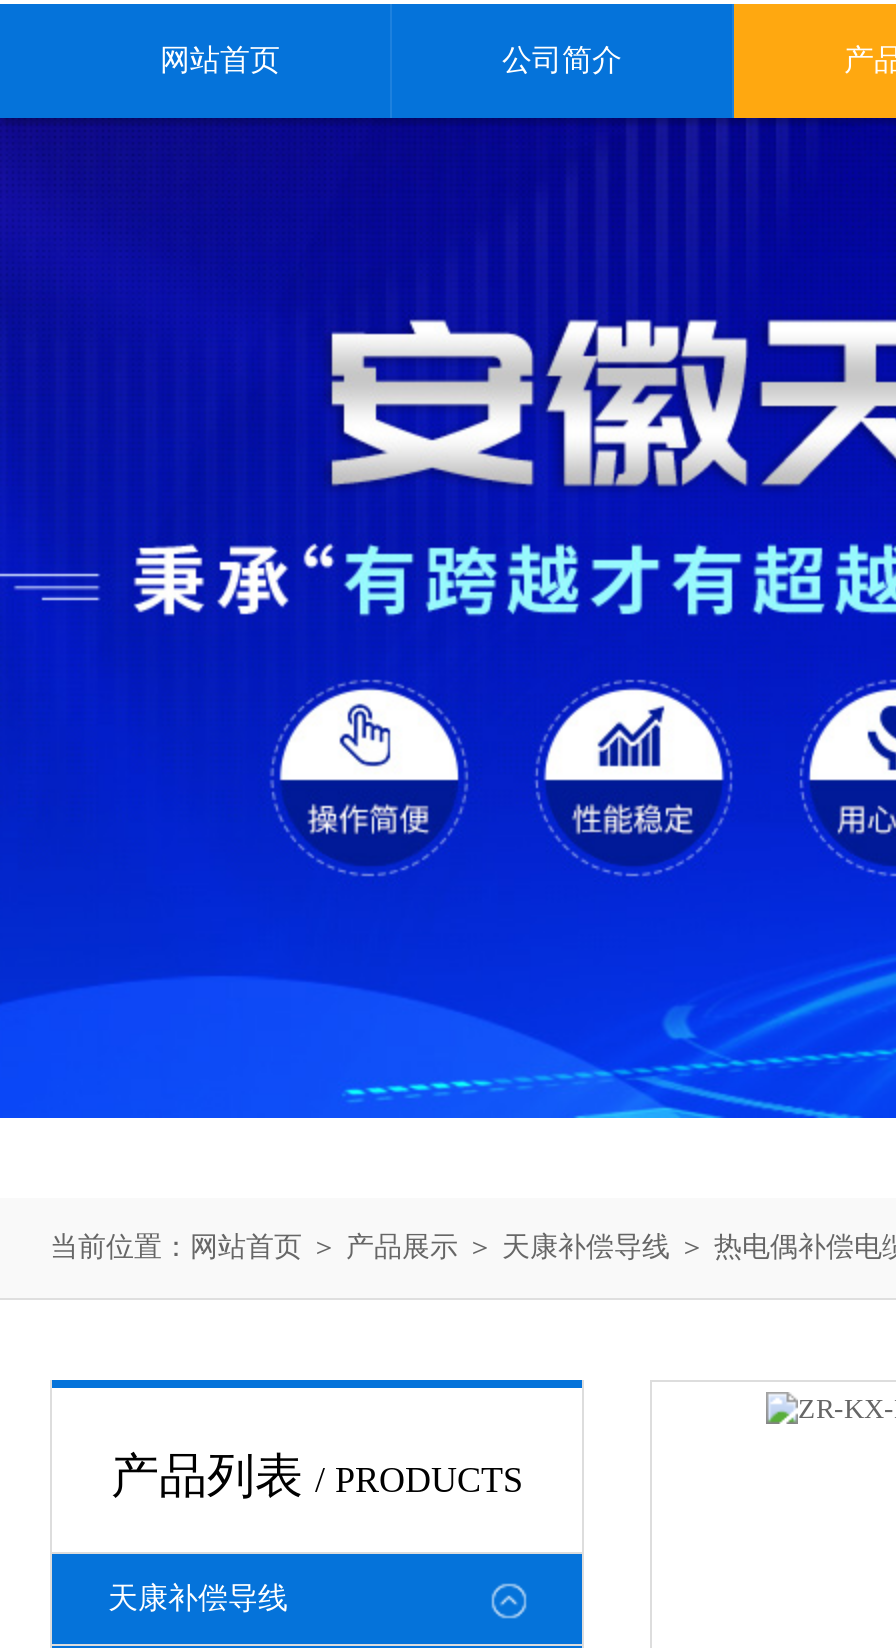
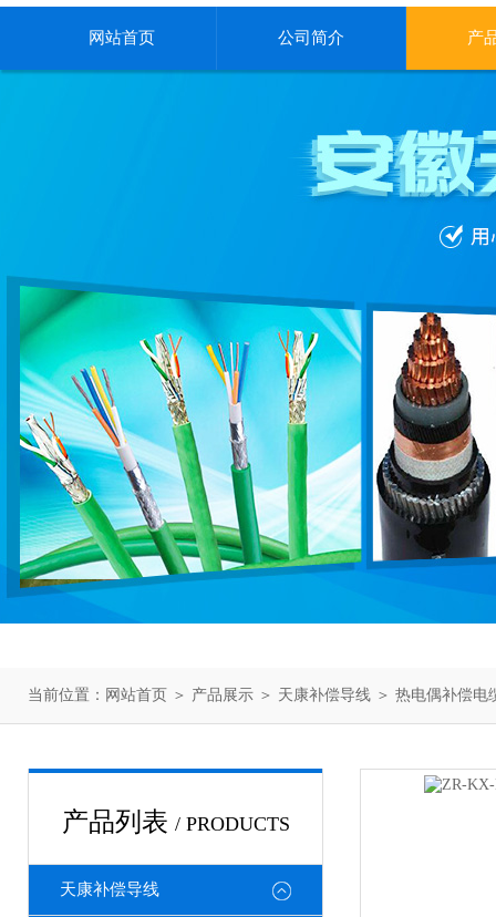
[6,116,890,1120] [image] -> [3,69,493,625] [image]

